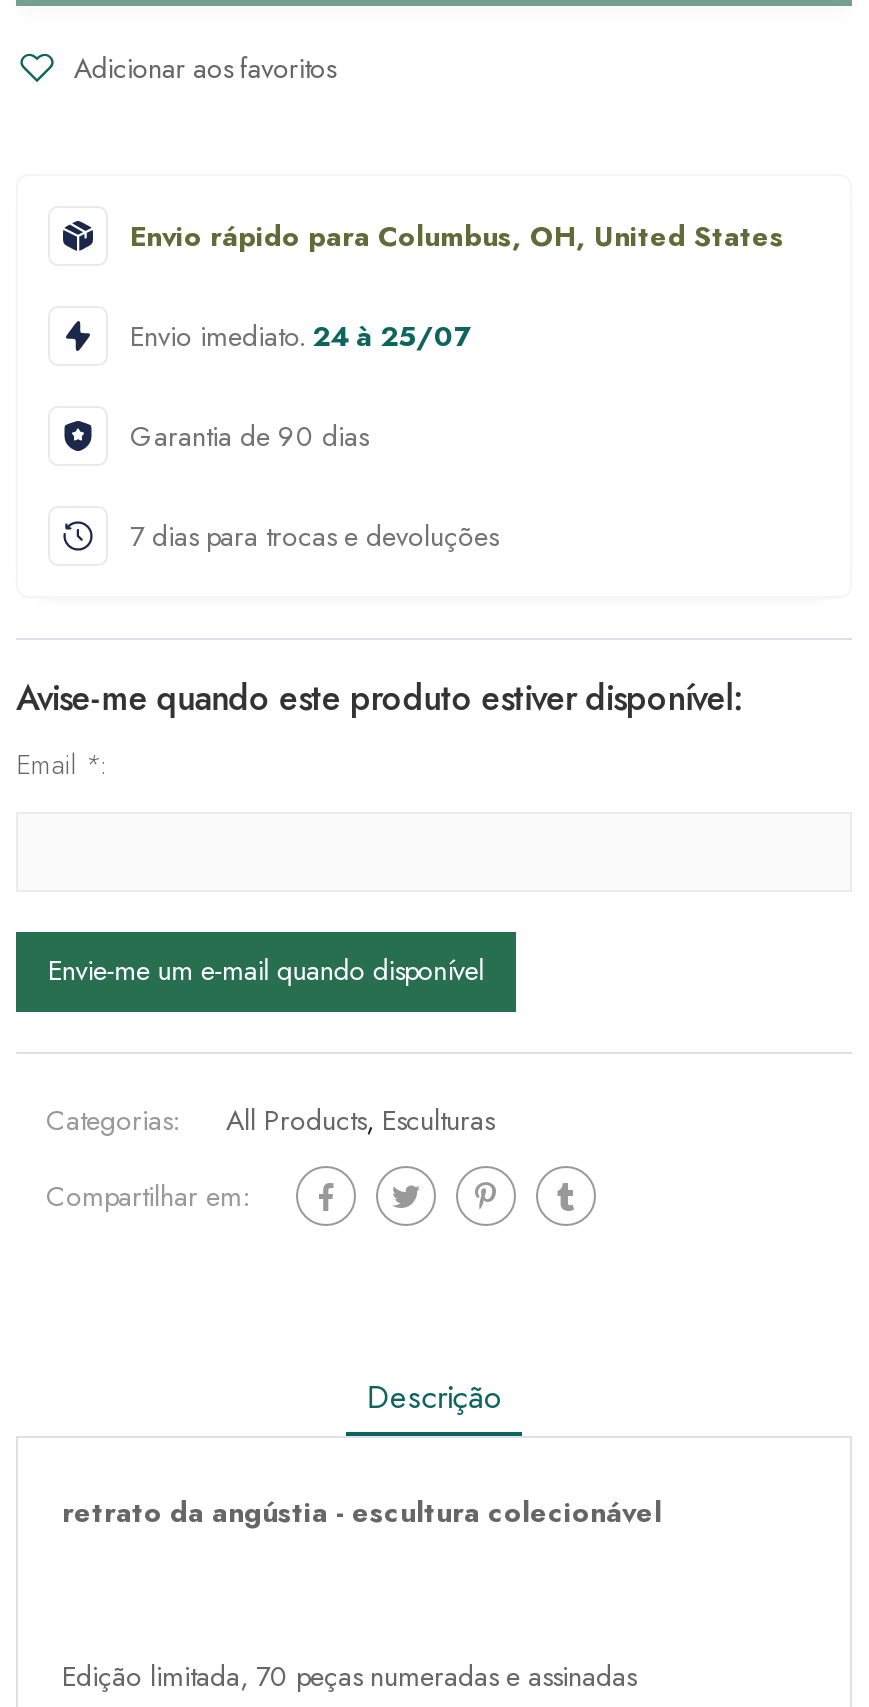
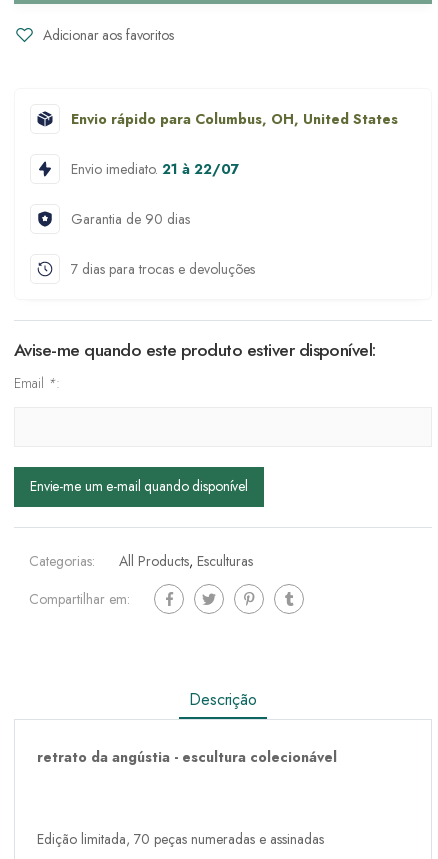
[130,315,470,355] Envio imediato. 24 à 25/07 -> [71,159,239,179] Envio imediato. 21 à 22/07

